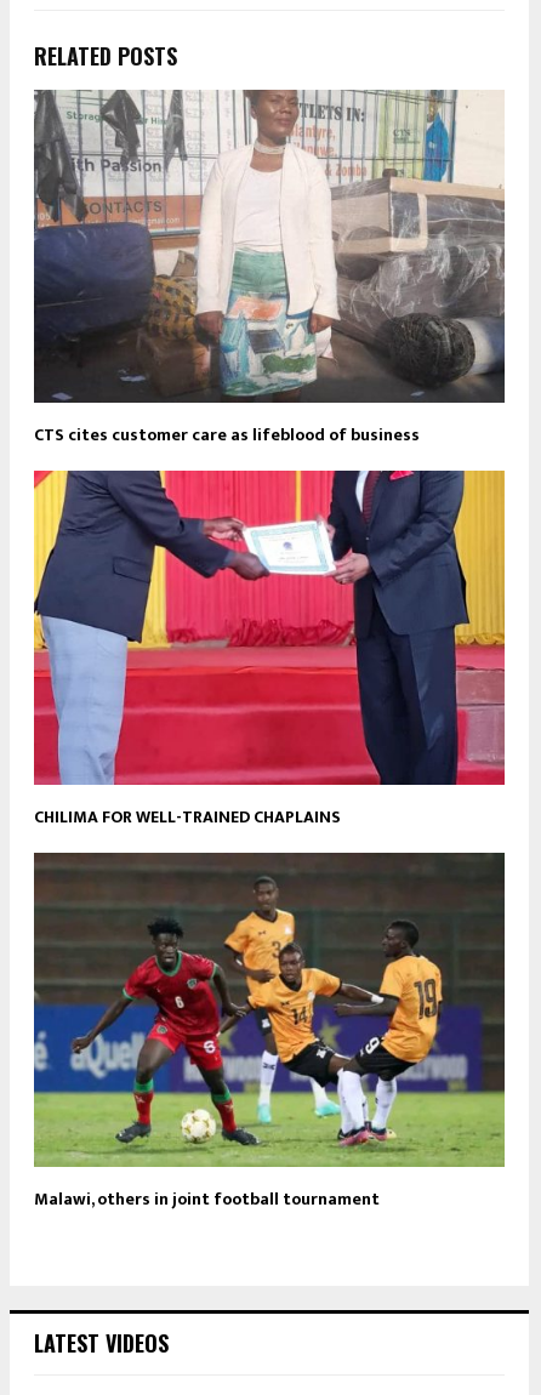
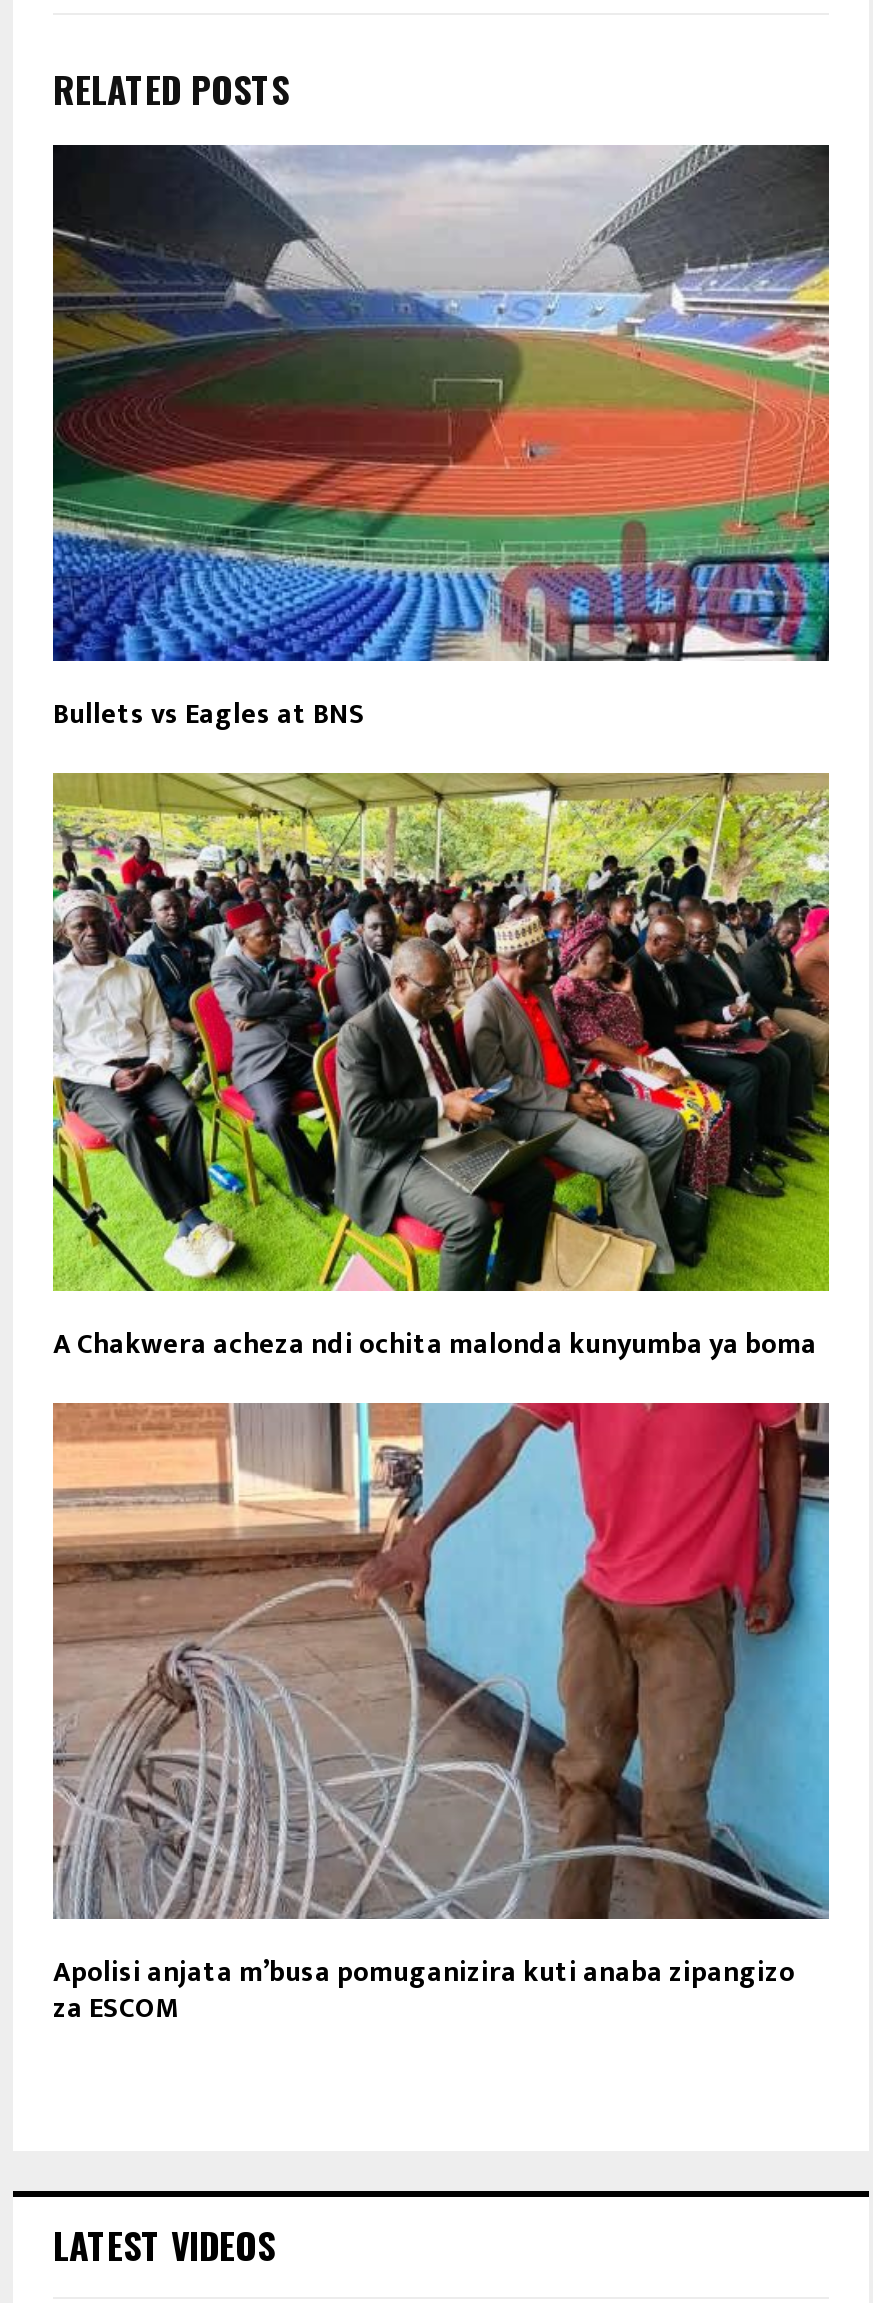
[33,89,506,449] [image] | CTS cites customer care as lifeblood of business -> [51,143,831,738] [image] | Bullets vs Eagles at BNS
[33,469,506,831] [image] | CHILIMA FOR WELL-TRAINED CHAPLAINS -> [51,773,831,1367] [image] | A Chakwera acheza ndi ochita malonda kunyumba ya boma
[33,852,506,1213] [image] | Malawi, others in joint football tournament -> [51,1401,831,2032] [image] | Apolisi anjata m’busa pomuganizira kuti anaba zipangizo | za ESCOM

